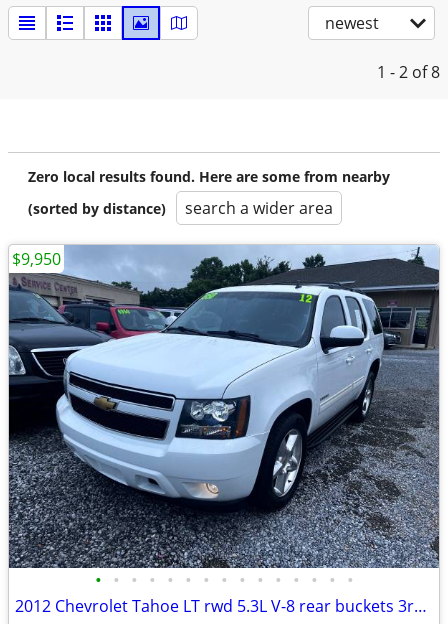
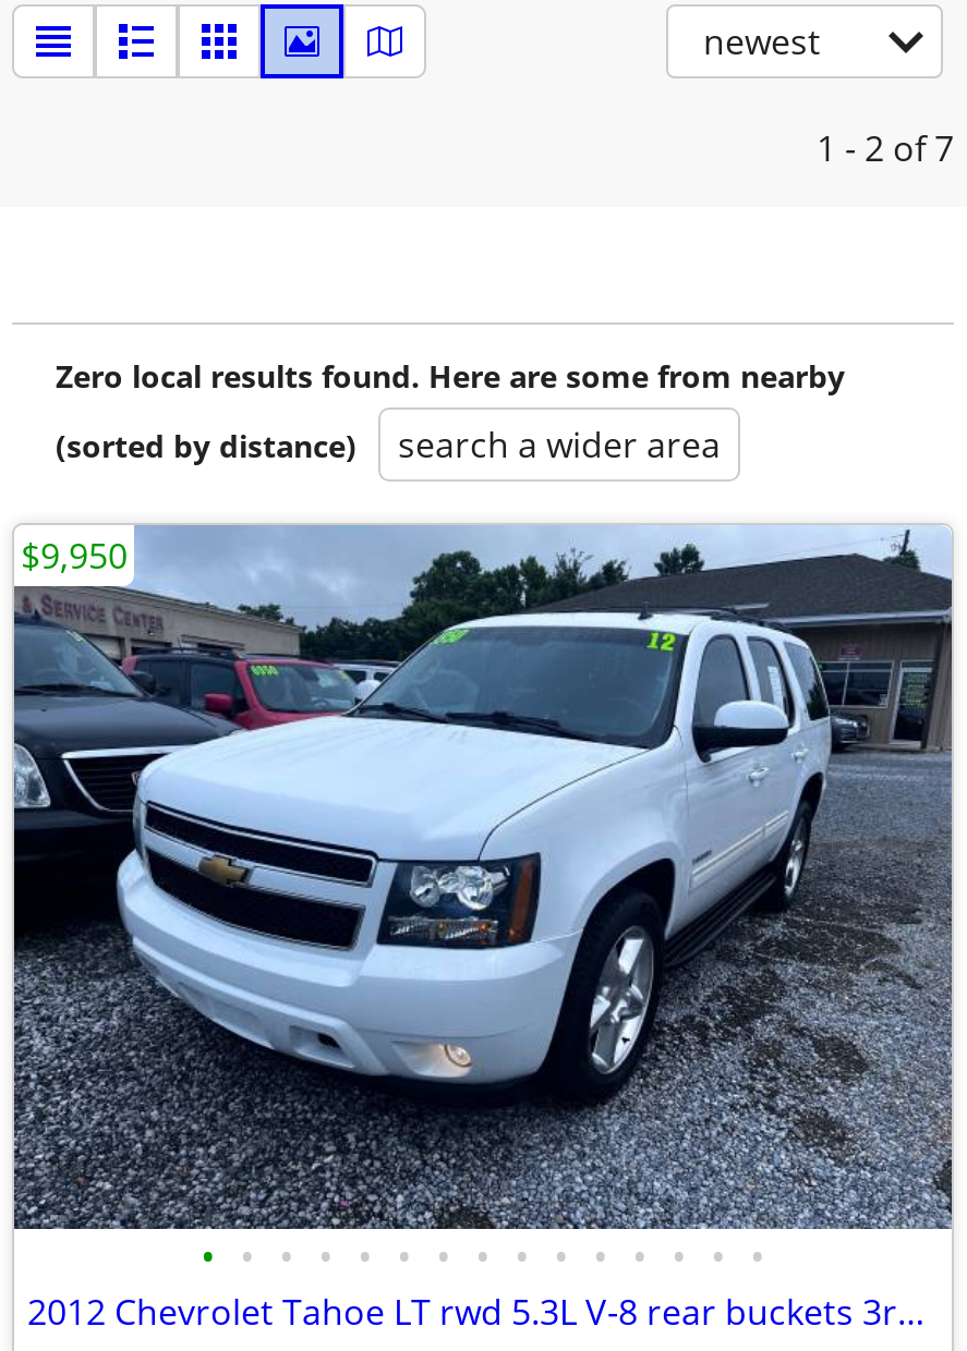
[377,61,440,83] 1 - 2 of 8 -> [817,124,954,172] 1 - 2 of 7

